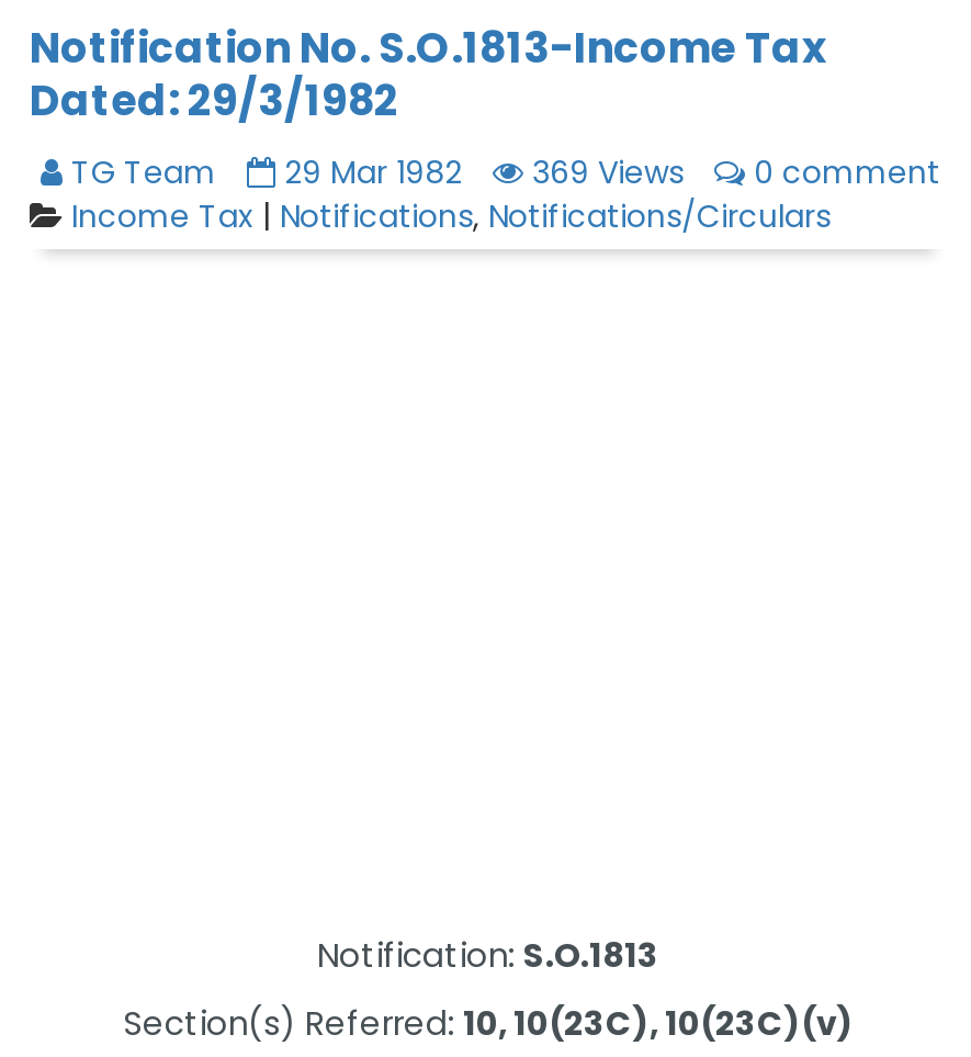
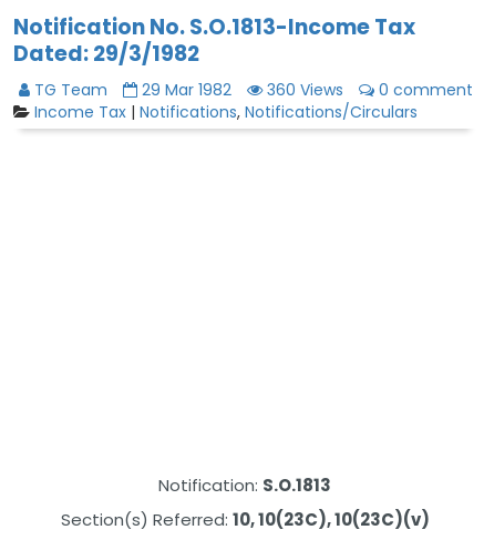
[63,150,940,194] TG Team 29 Mar 1982 369 Views 0 comment -> [30,79,473,101] TG Team 29 Mar 1982 360 Views 0 comment

